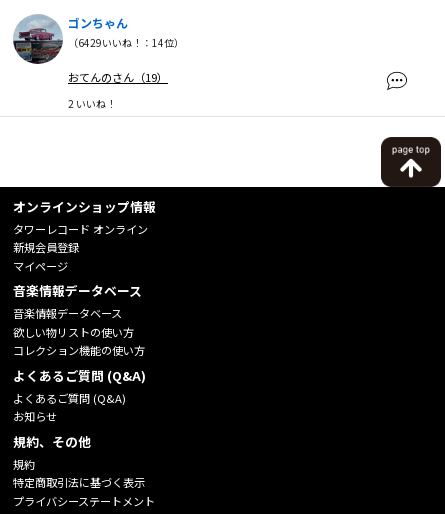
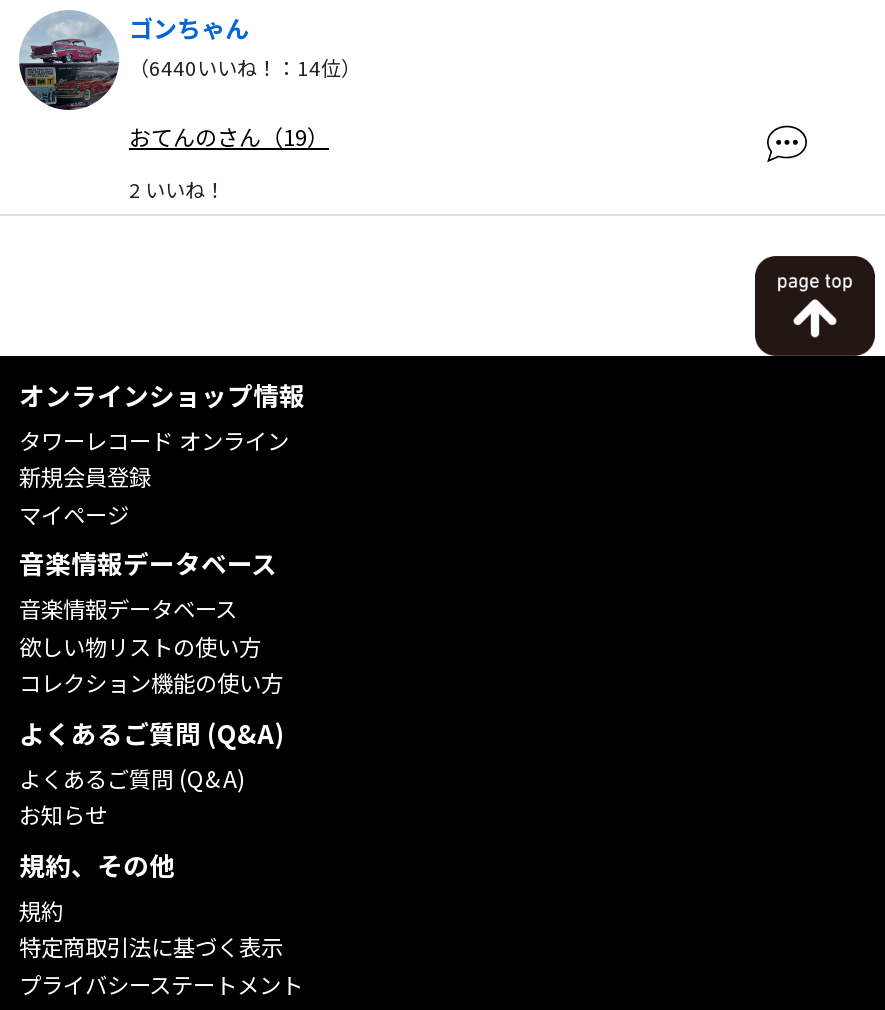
[68,35,184,50] （6429いいね！：14位） -> [129,52,361,82] （6440いいね！：14位）

